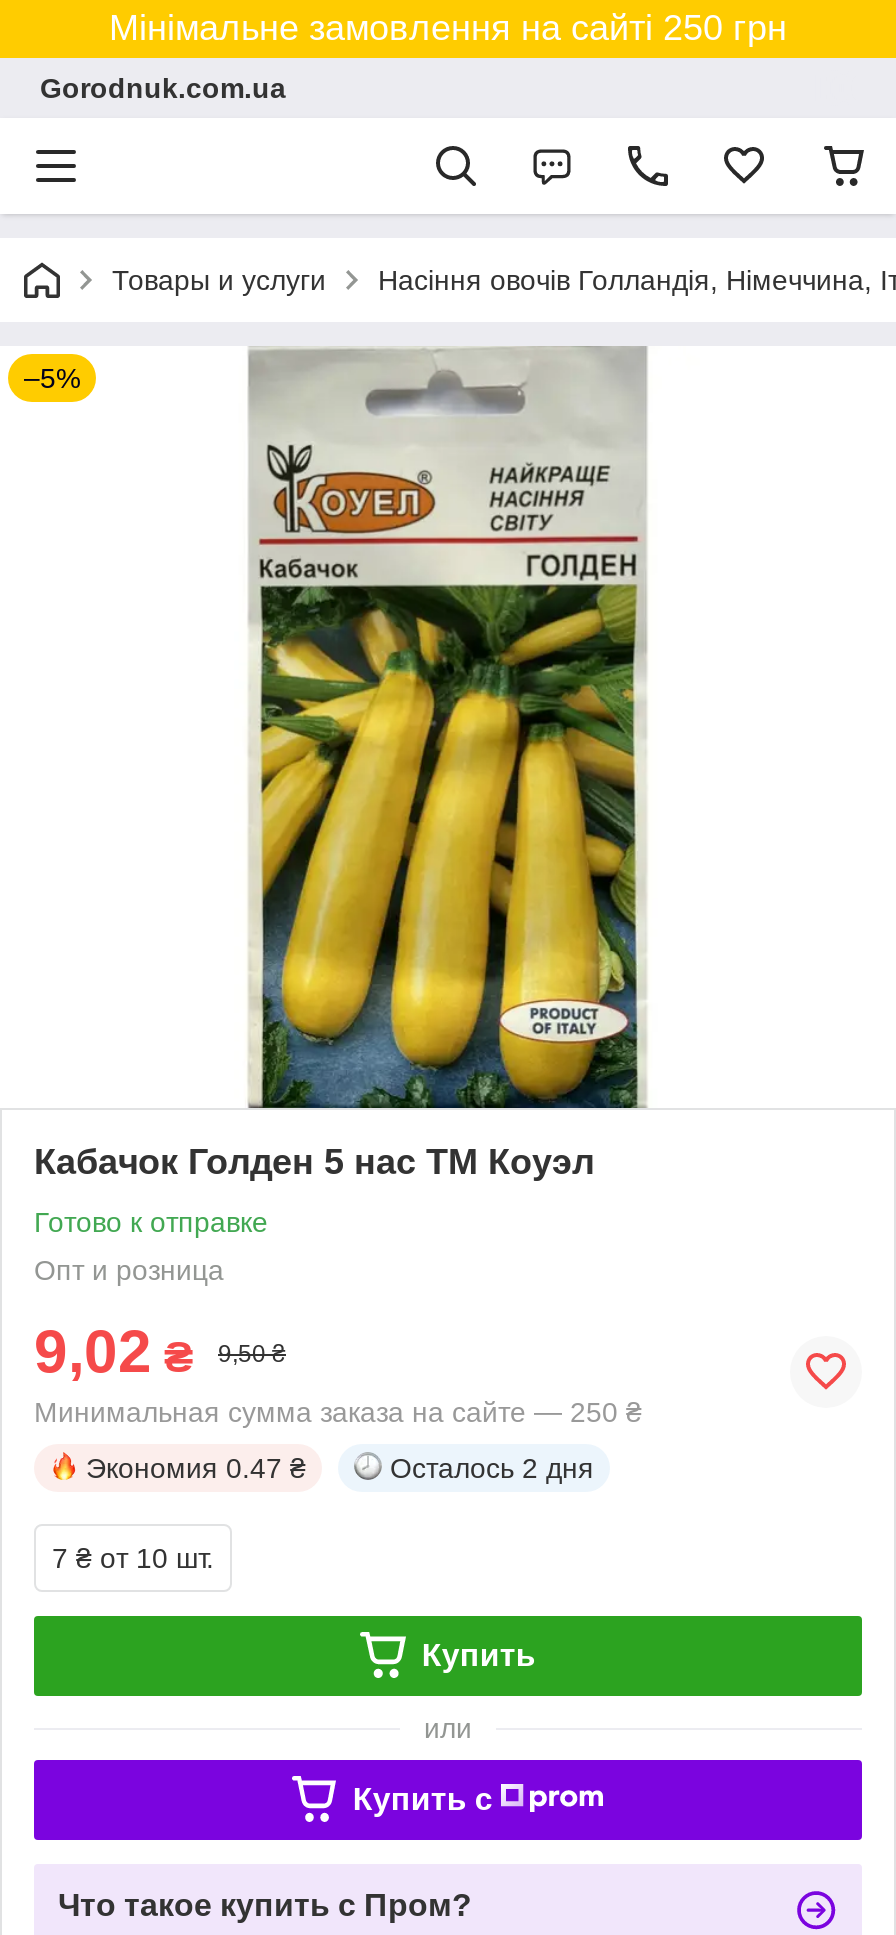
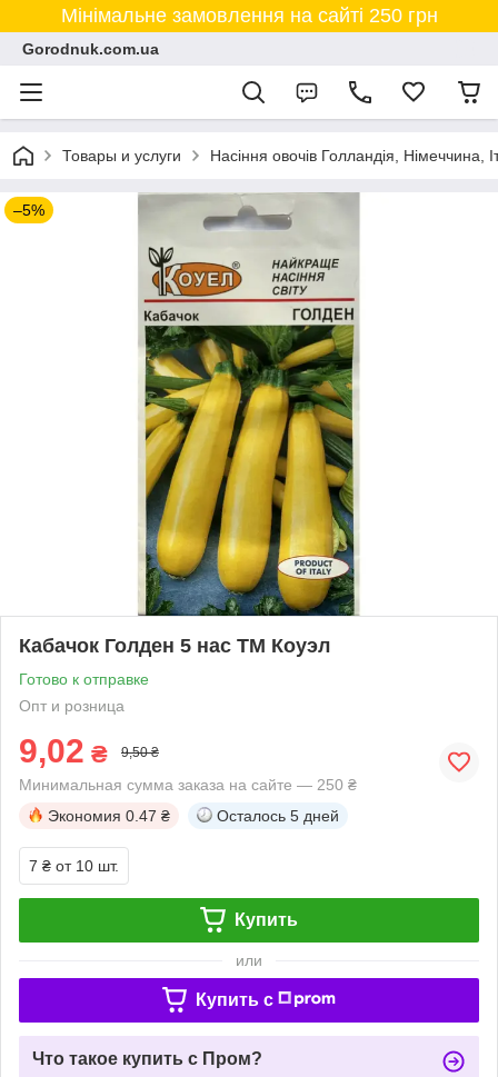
[390,1452,594,1484] Осталось 2 дня -> [217,807,339,824] Осталось 5 дней

